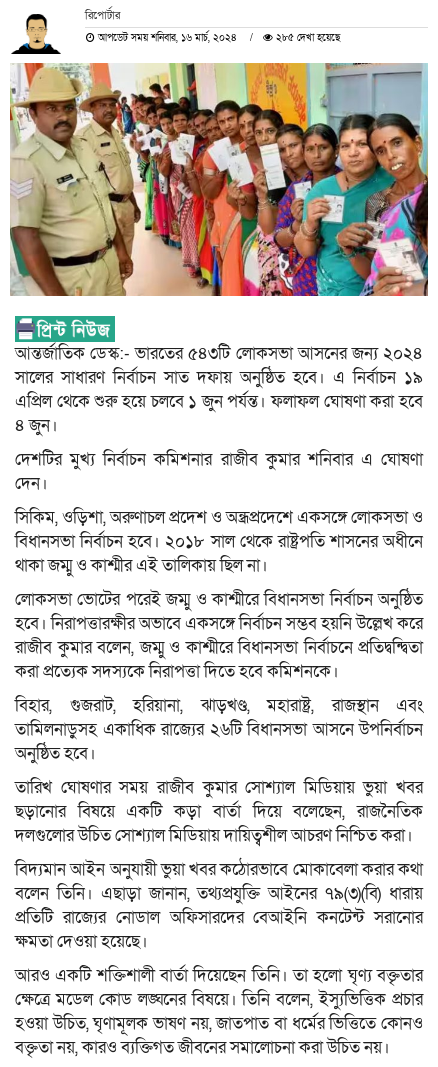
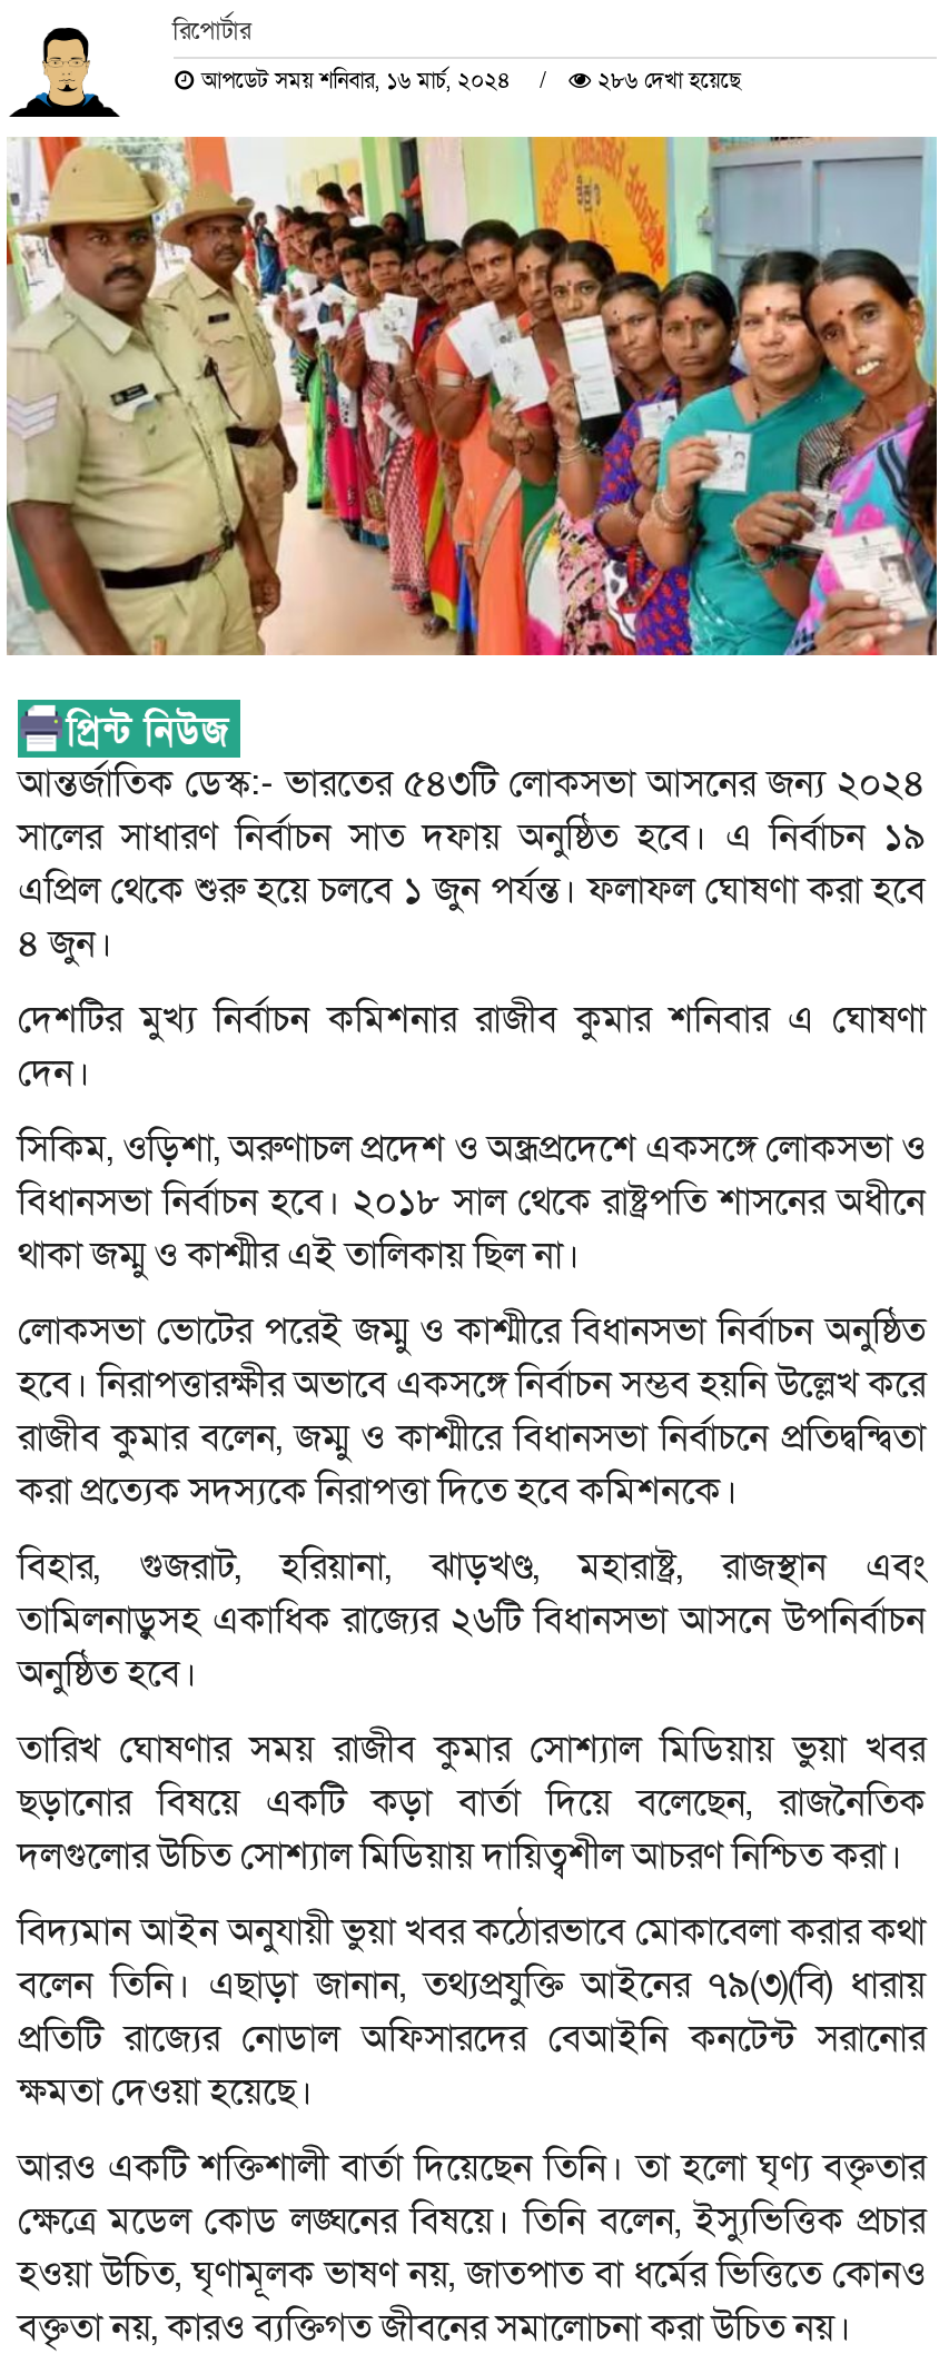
[273,31,340,45] ২৮৫ দেখা হয়েছে -> [591,66,740,97] ২৮৬ দেখা হয়েছে

